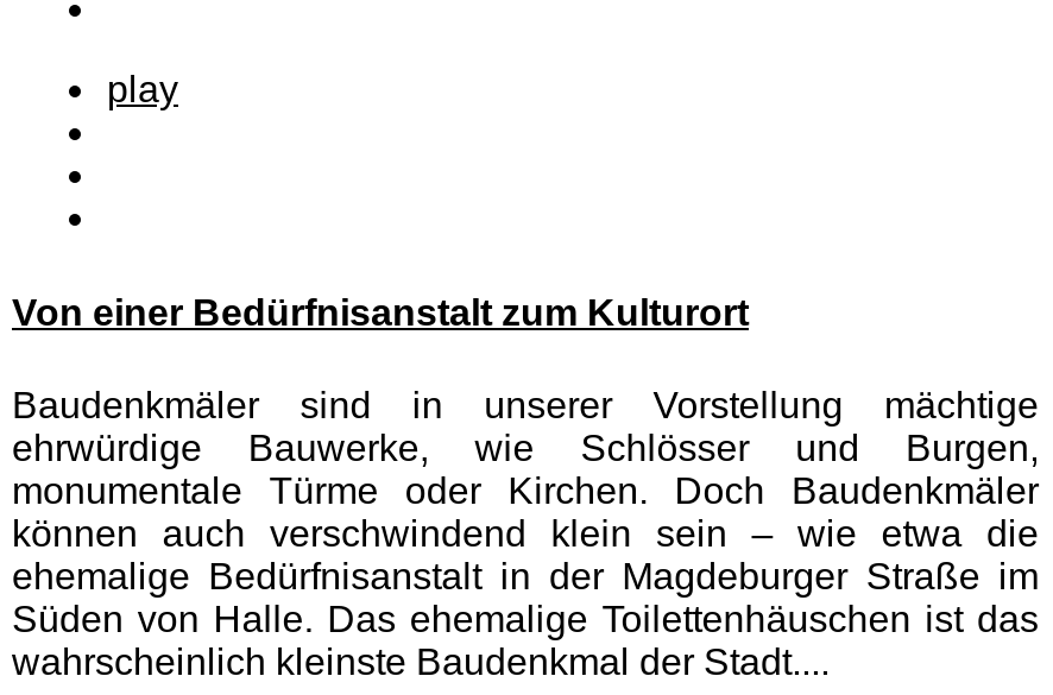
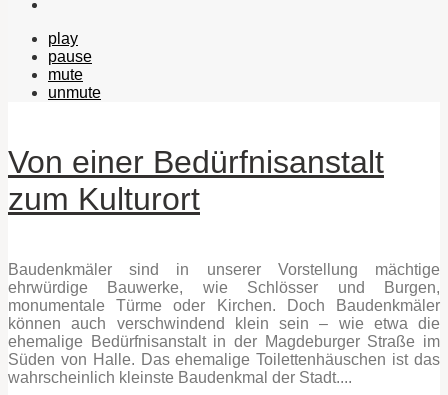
[12,291,749,332] Von einer Bedürfnisanstalt zum Kulturort -> [8,48,384,217] pause | mute | unmute | Von einer Bedürfnisanstalt | zum Kulturort

